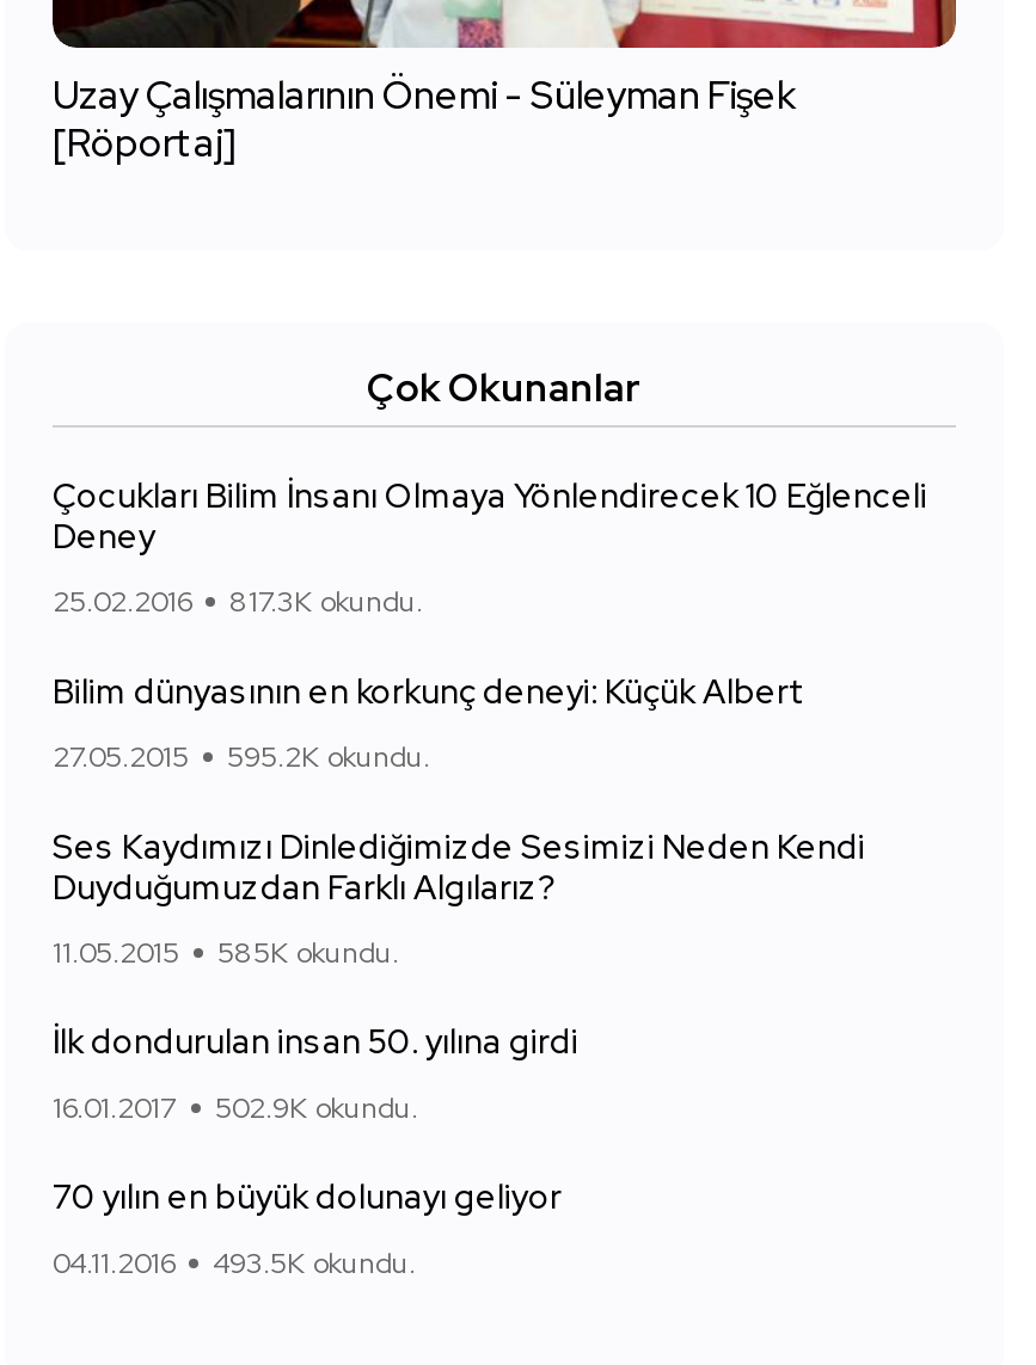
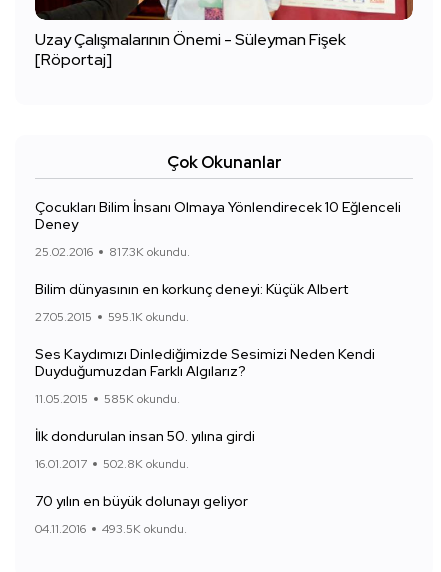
[53,738,430,776] 27.05.2015 595.2K okundu. -> [35,309,189,325] 27.05.2015 595.1K okundu.
[53,1089,418,1128] 16.01.2017 502.9K okundu. -> [35,456,189,472] 16.01.2017 502.8K okundu.

